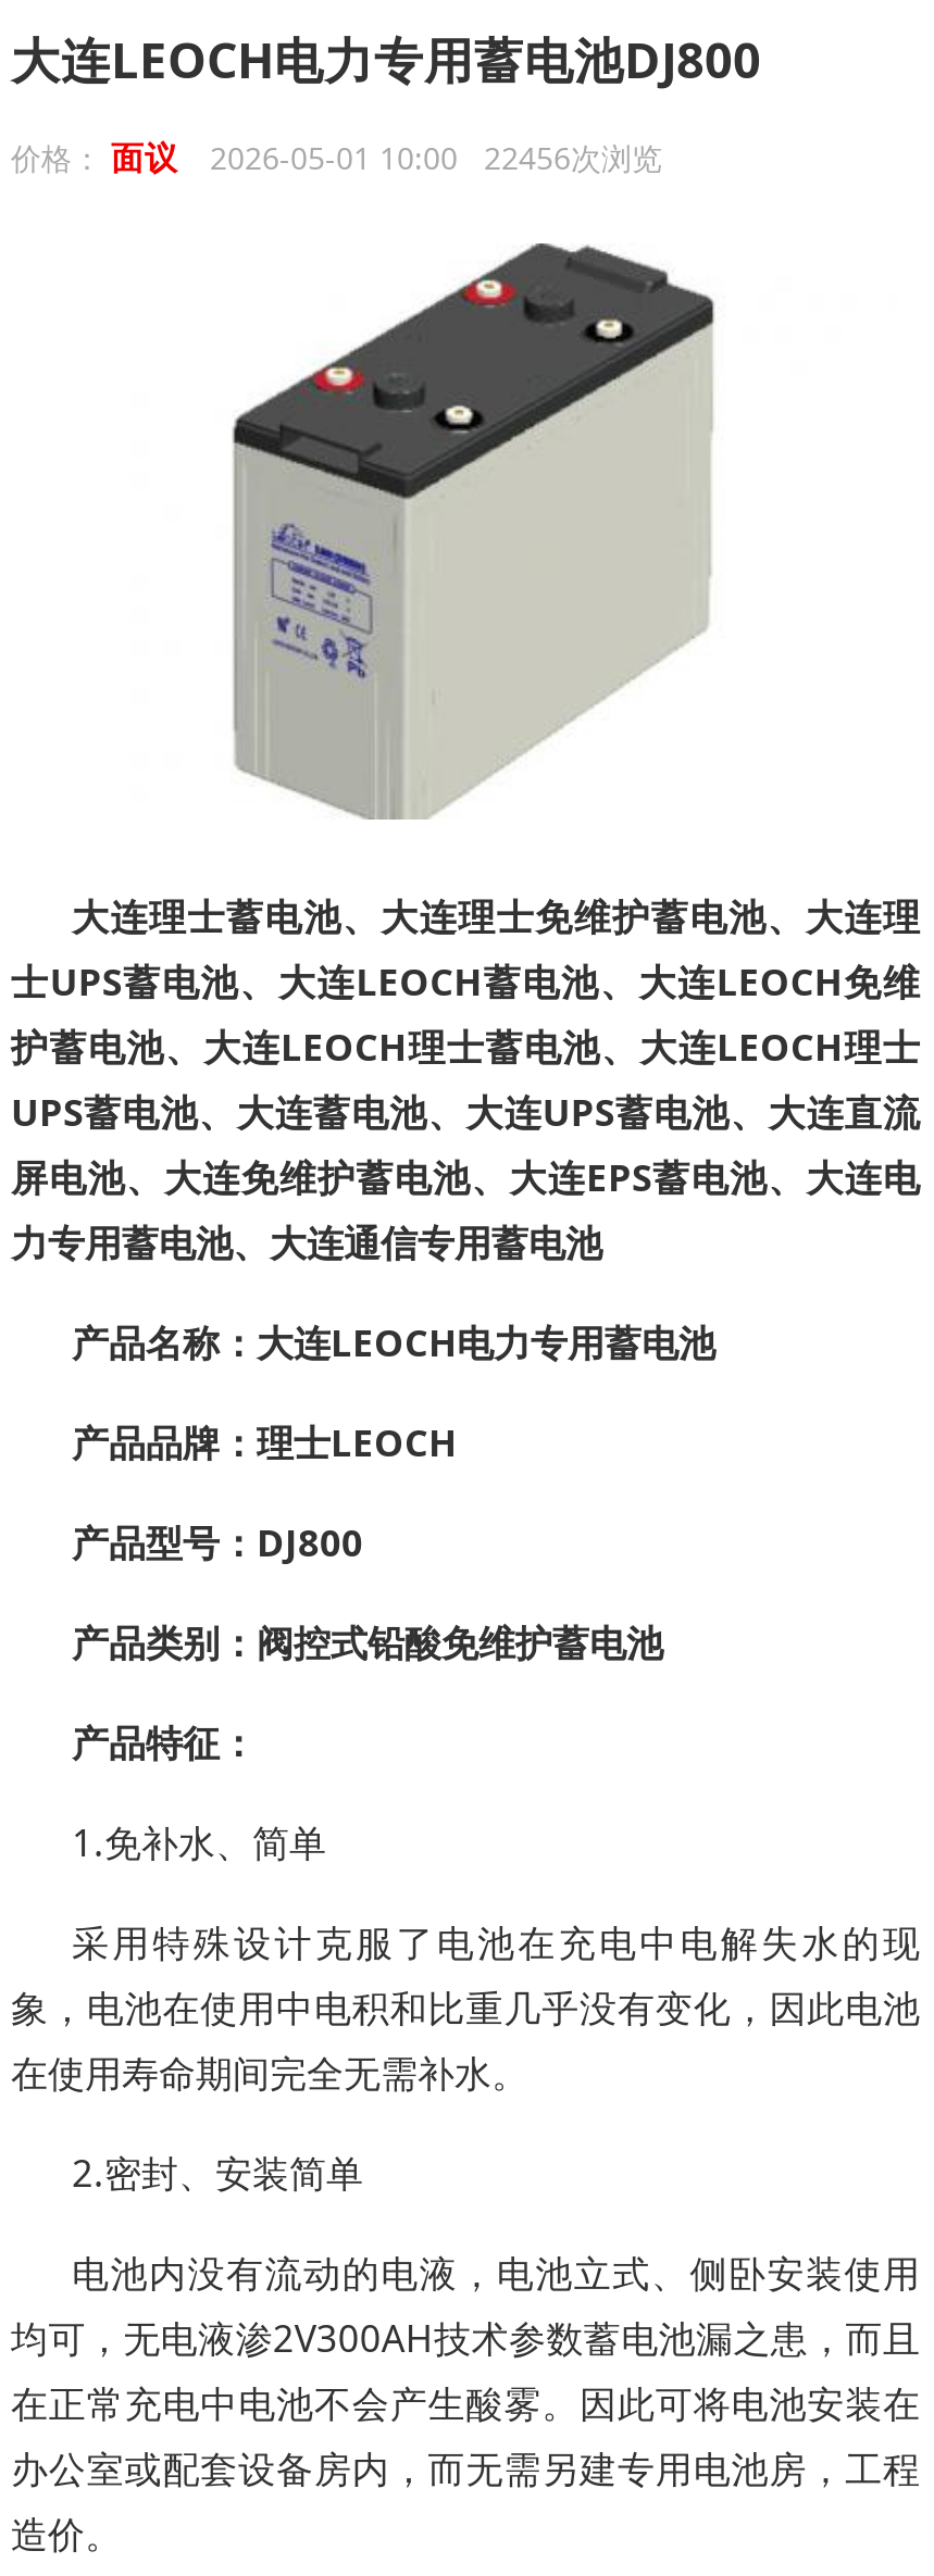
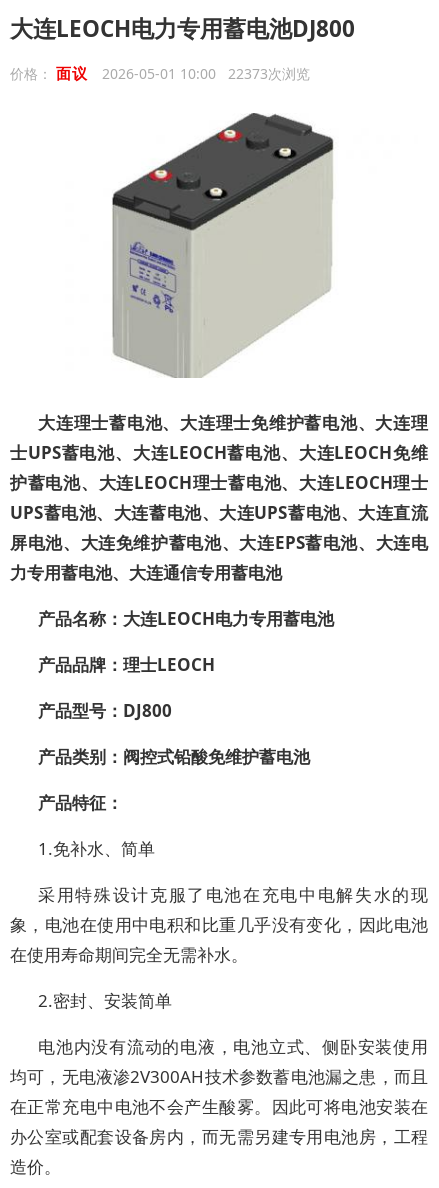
[11,135,662,178] 价格：面议 2026-05-01 10:00 22456次浏览 -> [10,63,309,83] 价格：面议 2026-05-01 10:00 22373次浏览

